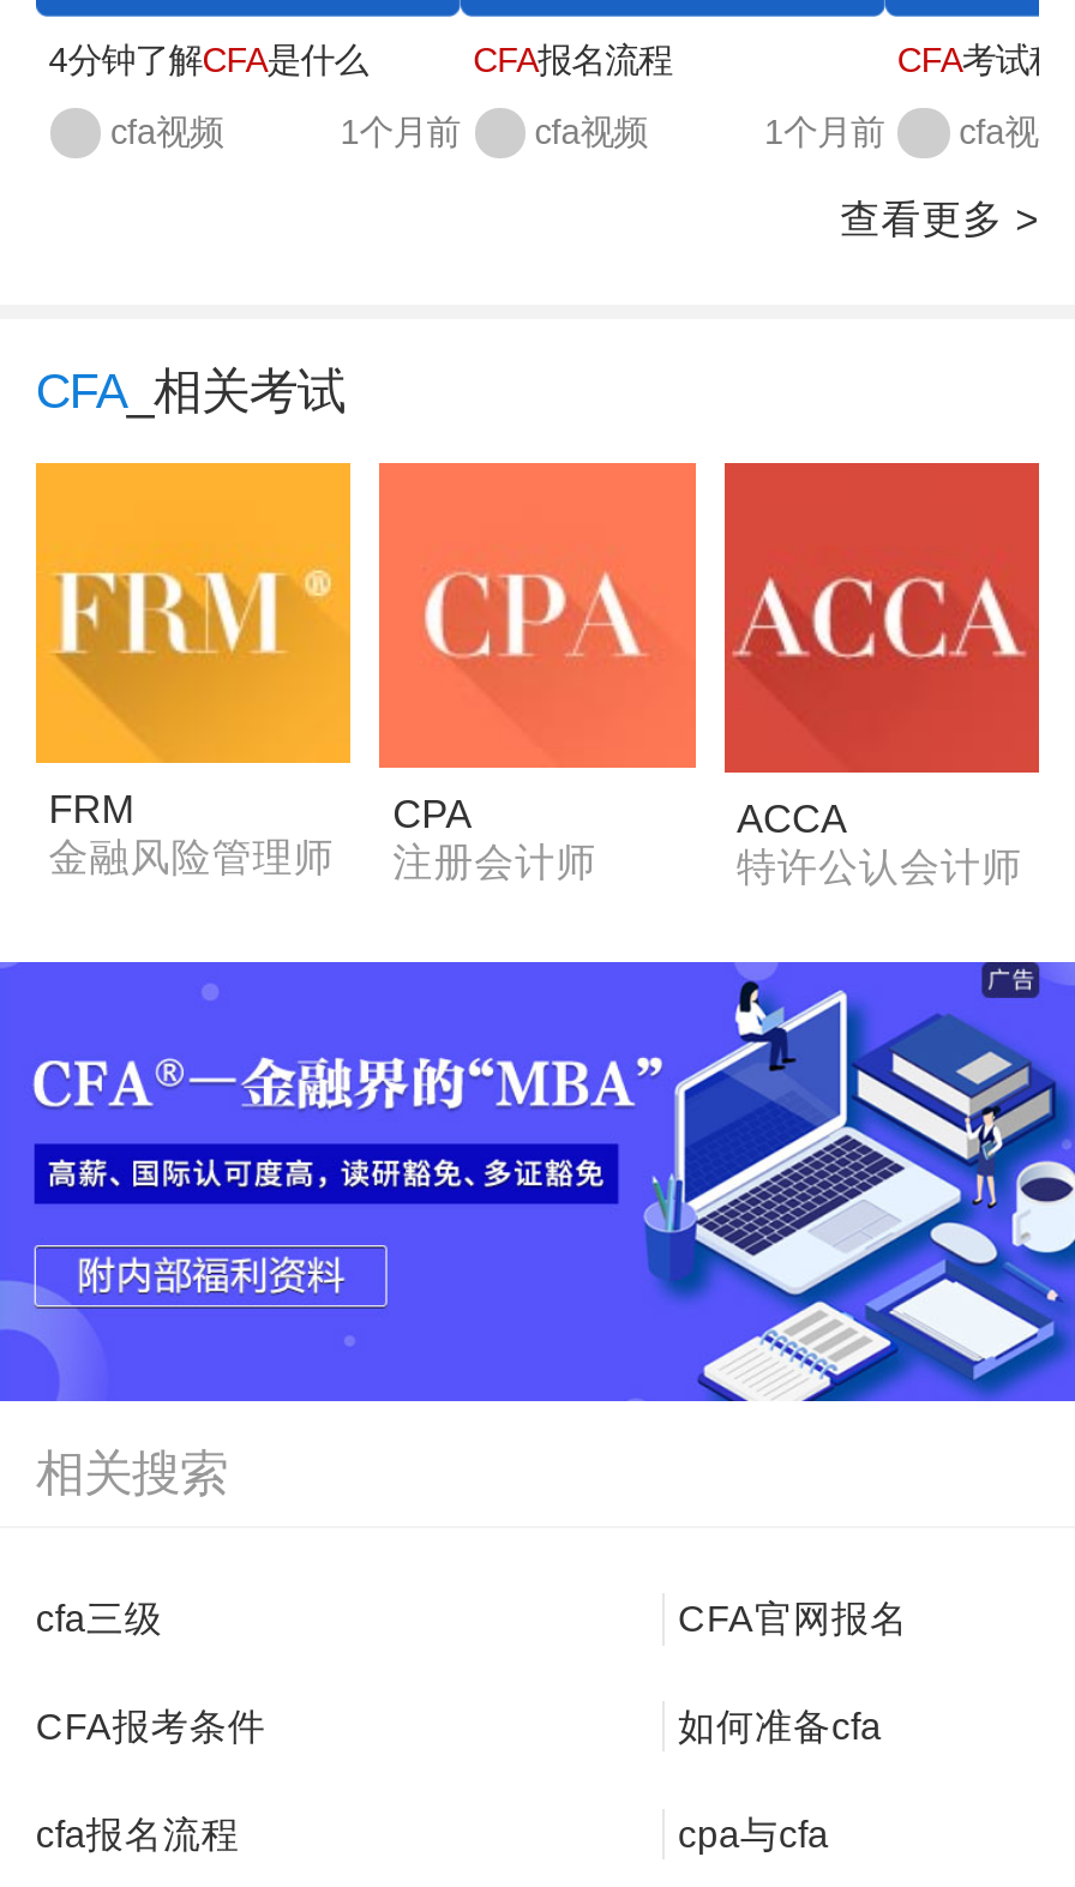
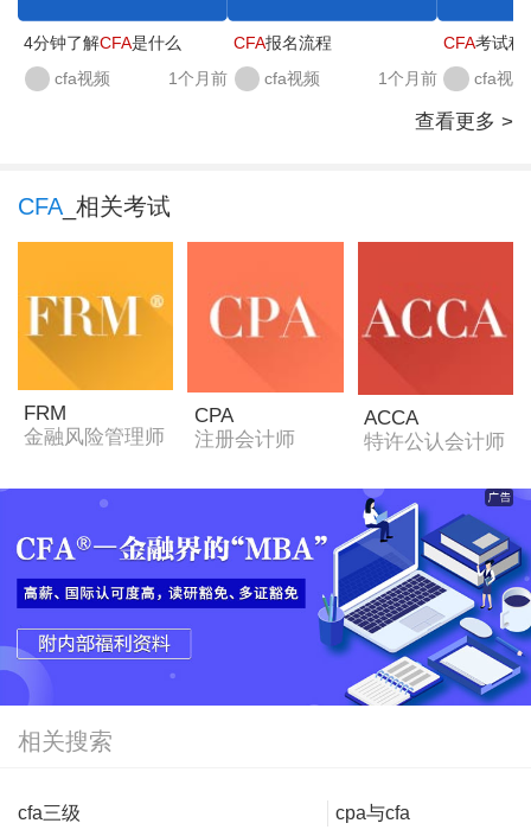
[36,1598,908,1854] CFA官网报名 | CFA报考条件 | 如何准备cfa | cfa报名流程 -> none

